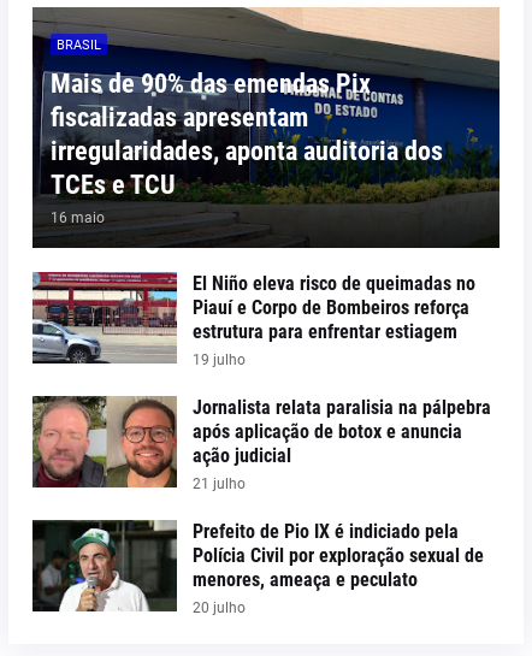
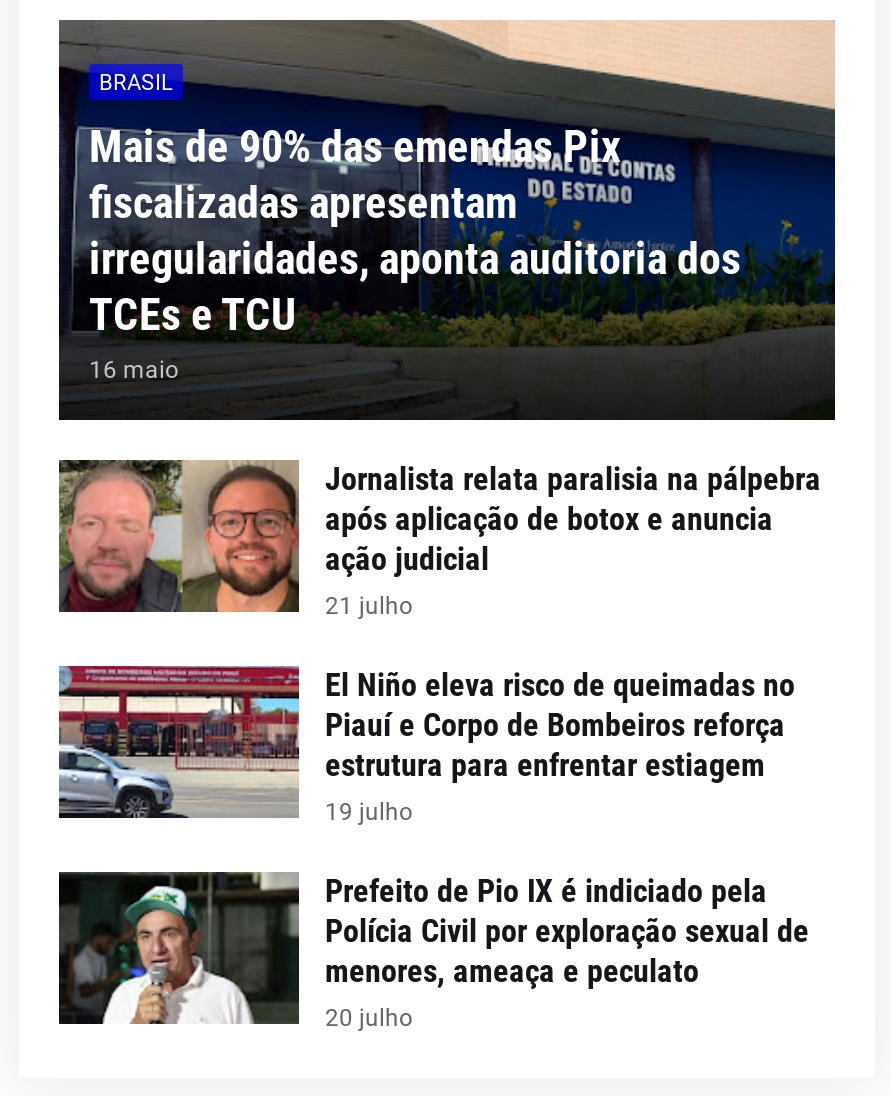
moved [30,271,475,368] -> [55,664,795,826]: [image] | El Niño eleva risco de queimadas no | Piauí e Corpo de Bombeiros reforça | estrutura para enfrentar estiagem | 19 julho
moved [32,396,491,492] -> [59,458,821,620]: [image] | Jornalista relata paralisia na pálpebra | após aplicação de botox e anuncia | ação judicial | 21 julho

